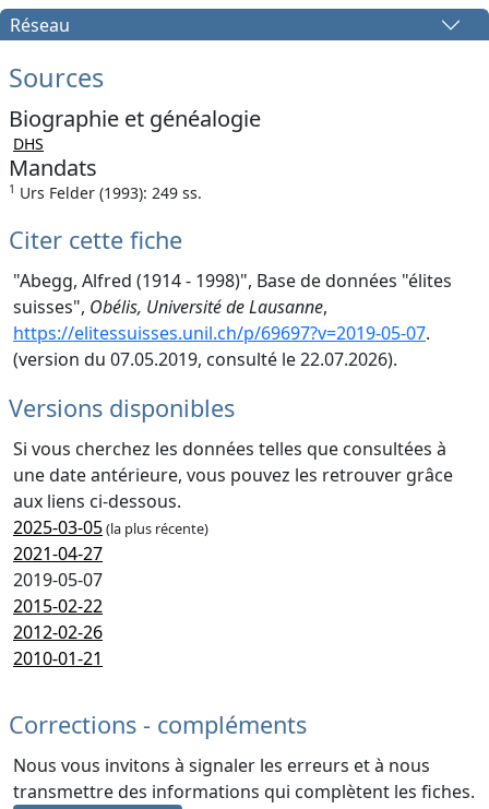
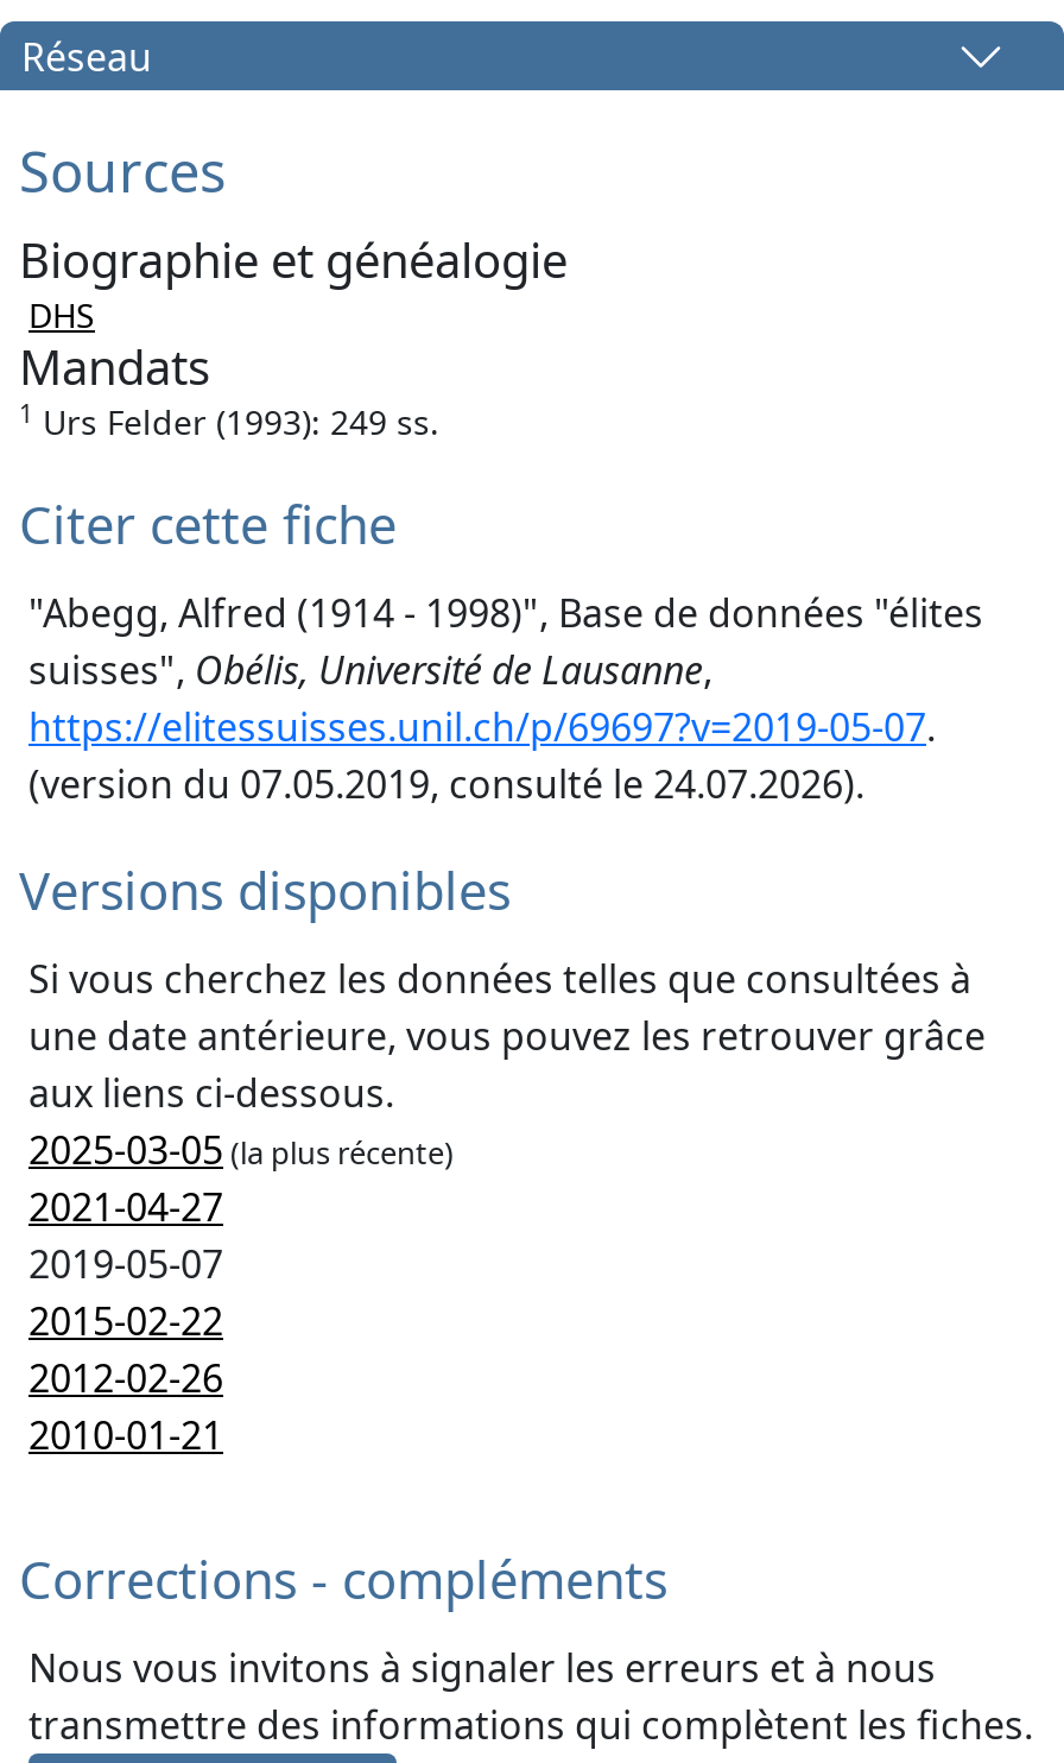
[13,348,397,372] (version du 07.05.2019, consulté le 22.07.2026). -> [28,759,864,811] (version du 07.05.2019, consulté le 24.07.2026).

